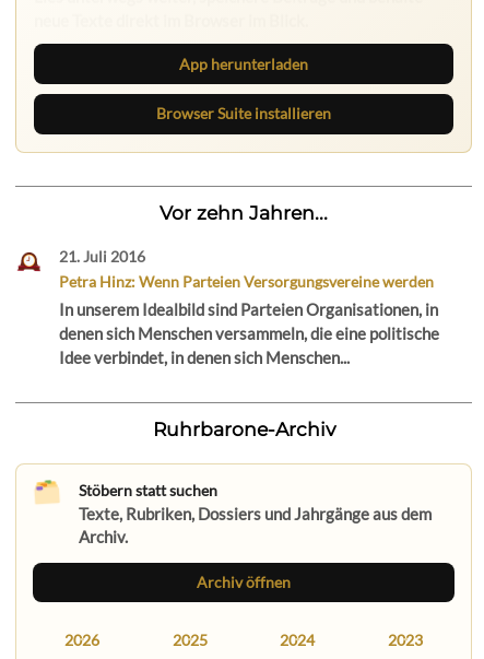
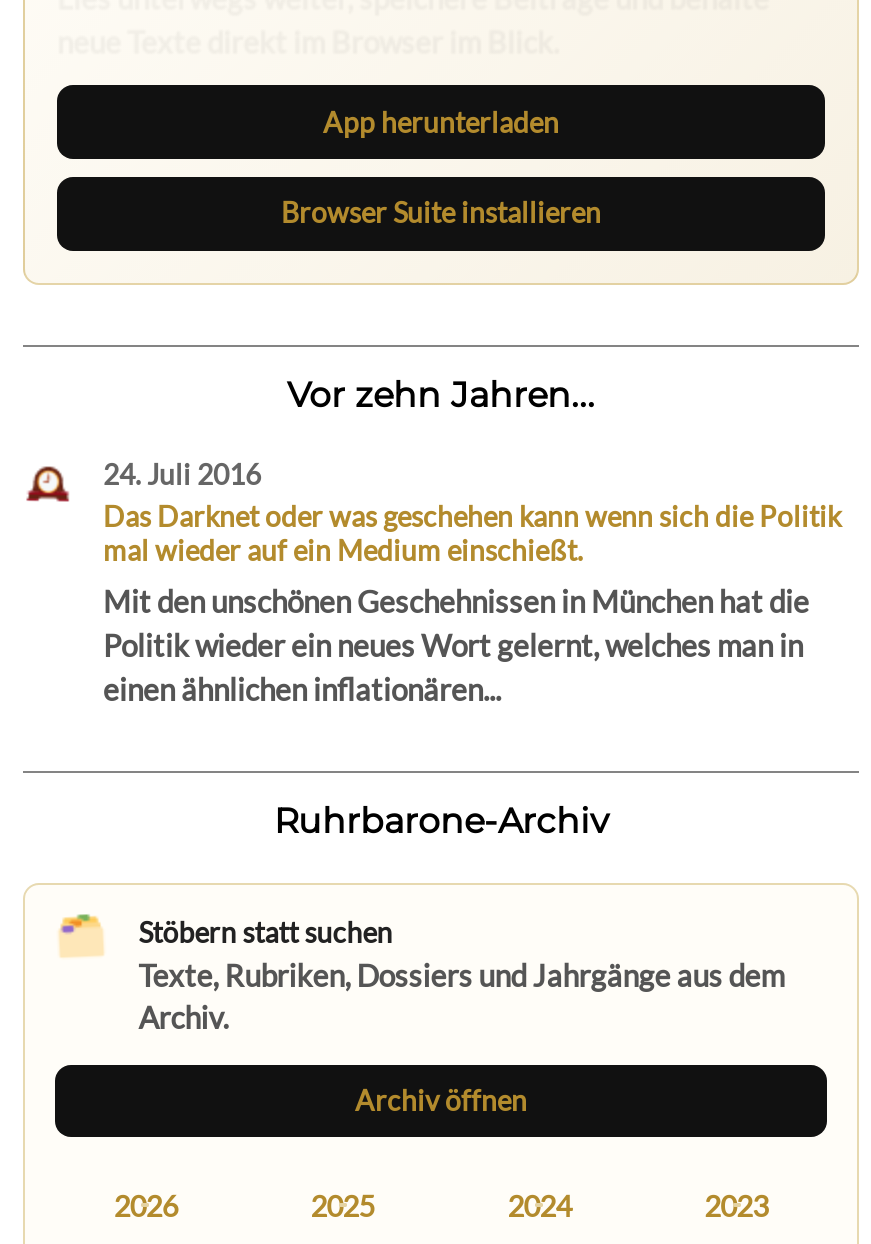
[59,247,439,367] 21. Juli 2016 | Petra Hinz: Wenn Parteien Versorgungsvereine werden | In unserem Idealbild sind Parteien Organisationen, in | denen sich Menschen versammeln, die eine politische | Idee verbindet, in denen sich Menschen... -> [103,456,841,707] 24. Juli 2016 | Das Darknet oder was geschehen kann wenn sich die Politik | mal wieder auf ein Medium einschießt. | Mit den unschönen Geschehnissen in München hat die | Politik wieder ein neues Wort gelernt, welches man in | einen ähnlichen inflationären...

